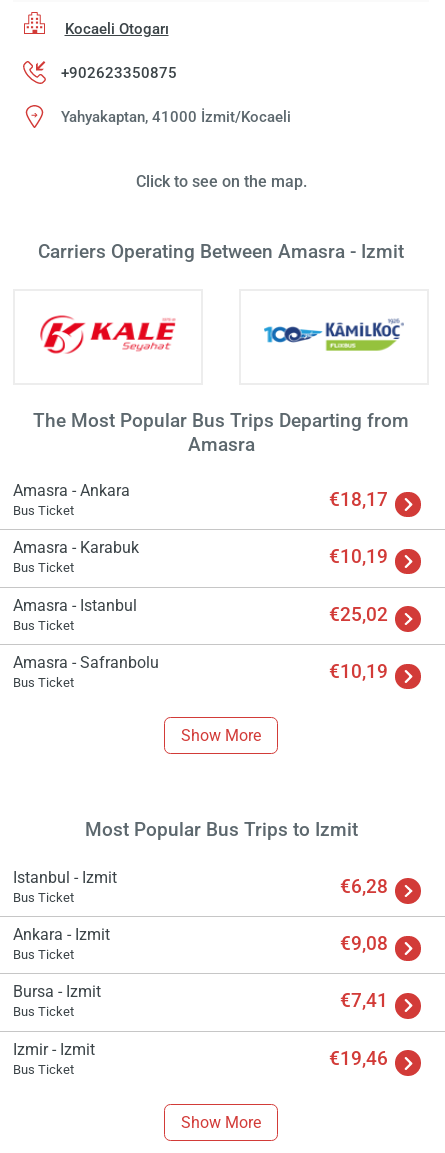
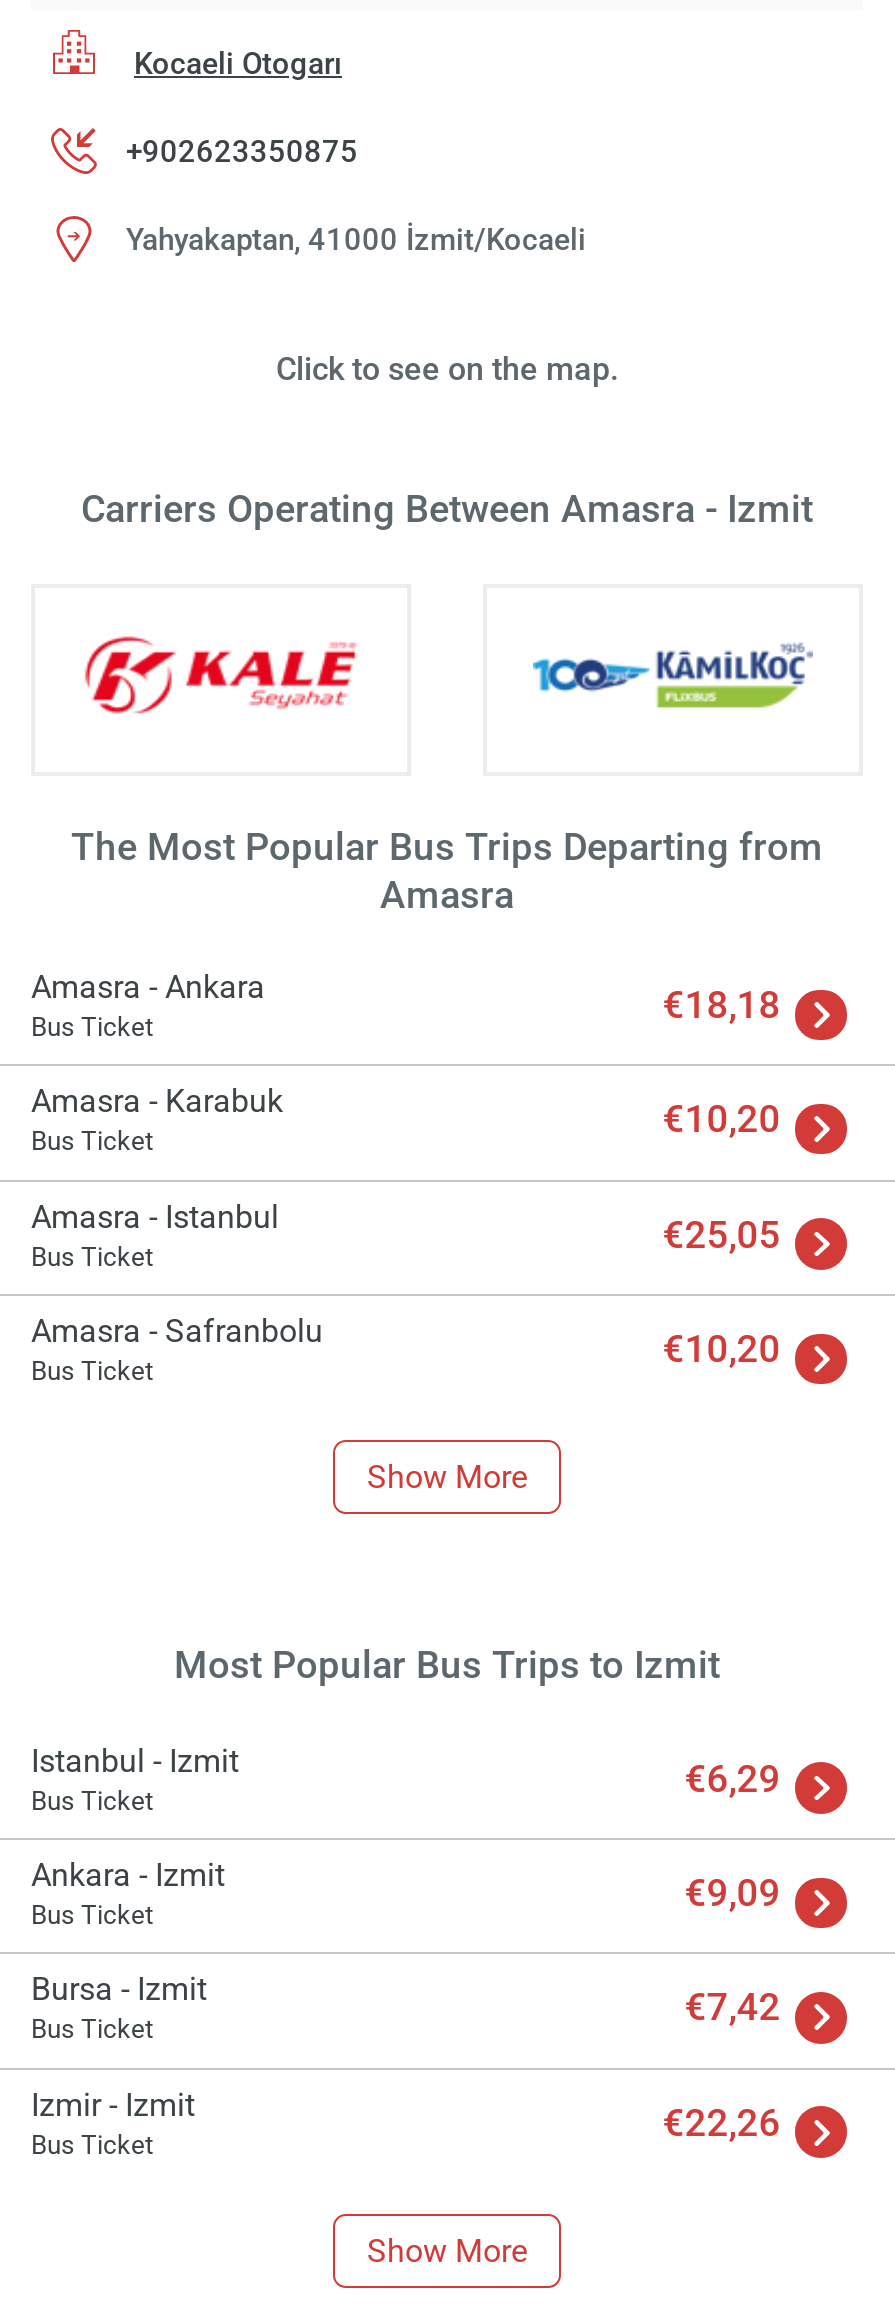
[329,488,388,511] €18,17 -> [662,982,780,1028] €18,18
[329,545,388,568] €10,19 -> [662,1097,780,1143] €10,20
[329,603,388,626] €25,02 -> [662,1211,780,1257] €25,05
[329,660,388,683] €10,19 -> [662,1326,780,1372] €10,20
[340,875,388,898] €6,28 -> [684,1755,780,1801] €6,29
[340,932,388,955] €9,08 -> [684,1870,780,1916] €9,09
[340,989,388,1012] €7,41 -> [684,1985,780,2031] €7,42
[329,1047,388,1070] €19,46 -> [662,2099,780,2145] €22,26

